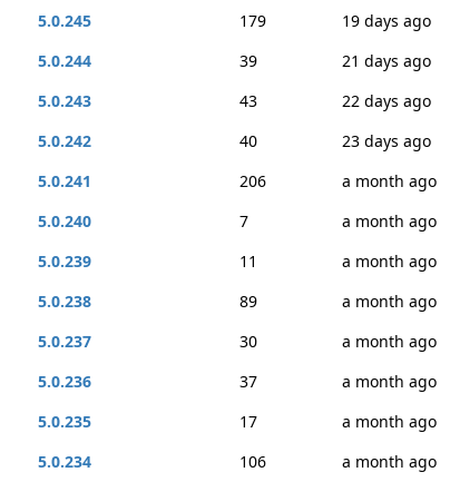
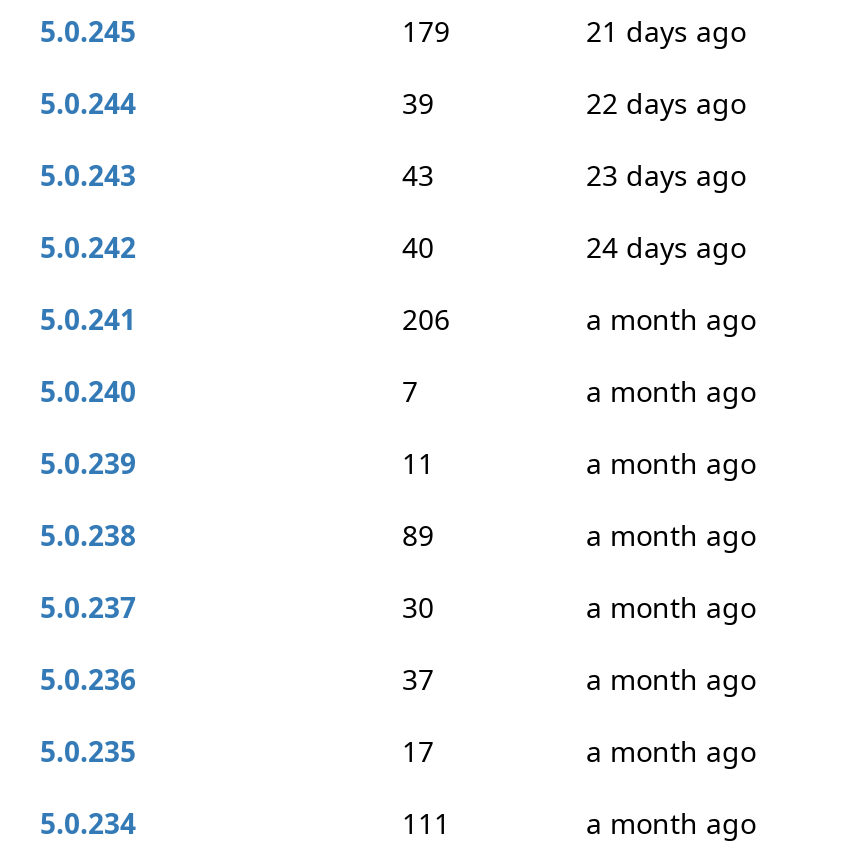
[342,10,431,31] 19 days ago -> [586,12,746,50] 21 days ago
[342,50,431,71] 21 days ago -> [586,84,746,122] 22 days ago
[342,90,431,111] 22 days ago -> [586,156,746,194] 23 days ago
[342,130,431,151] 23 days ago -> [586,228,746,266] 24 days ago
[239,451,266,472] 106 -> [402,804,450,842] 111

